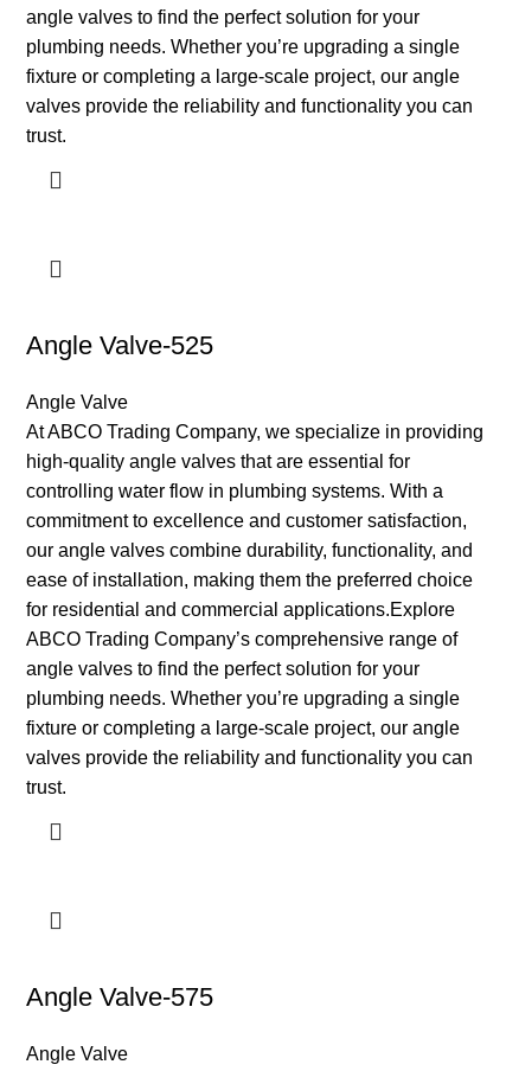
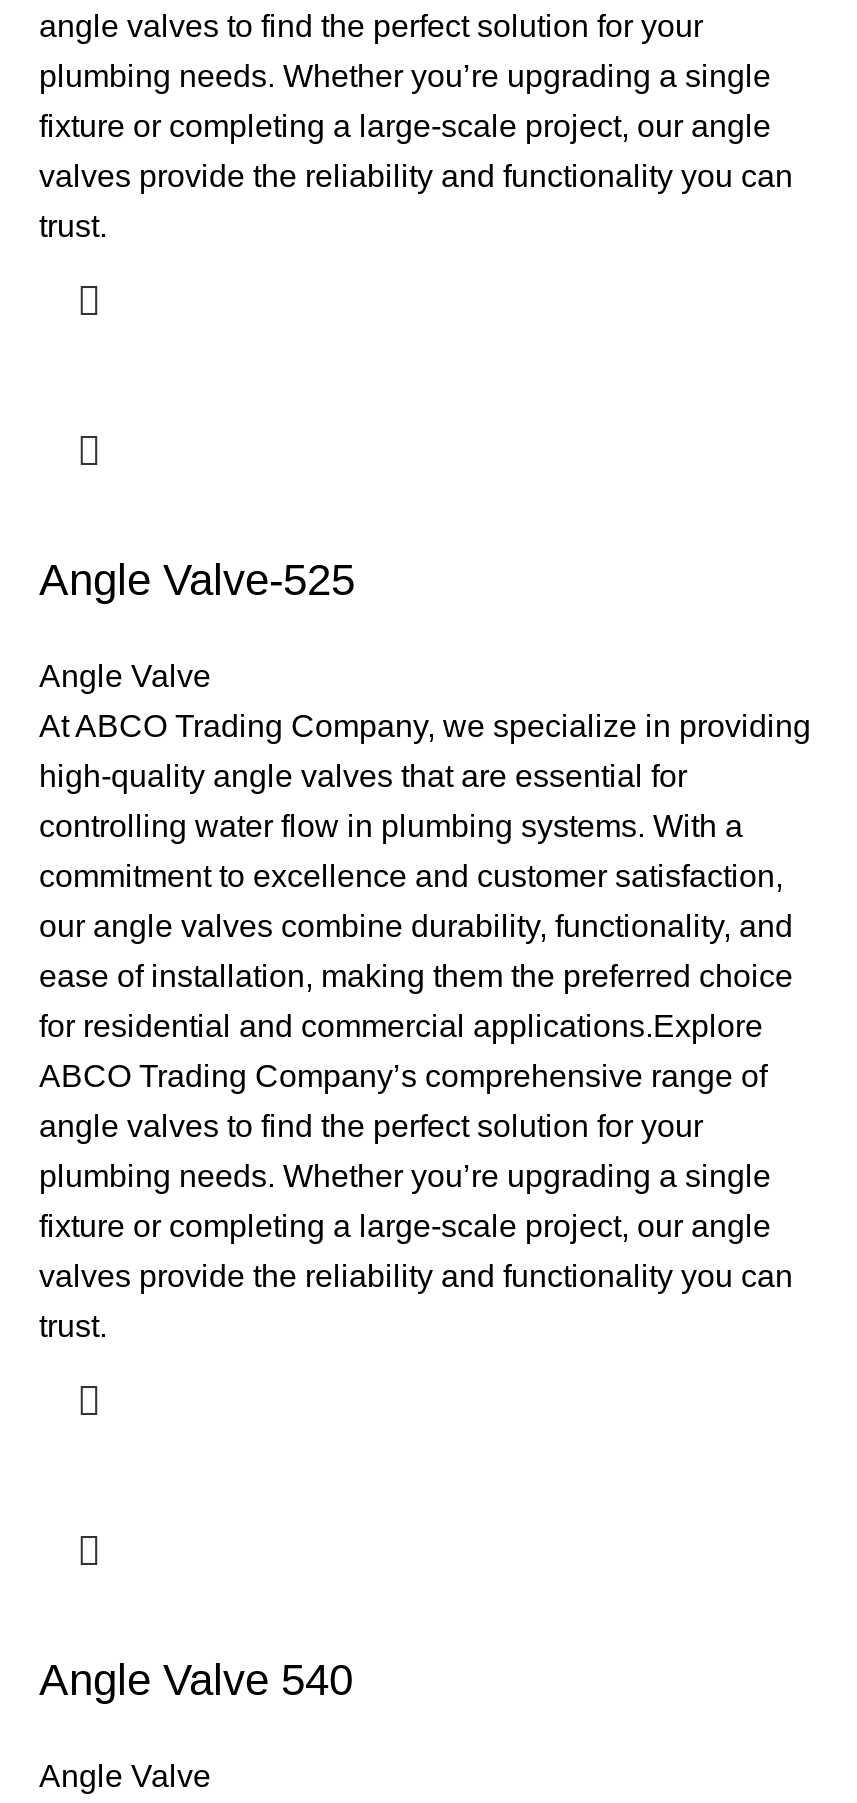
[26,983,213,1012] Angle Valve-575 -> [39,1656,353,1706] Angle Valve 540

